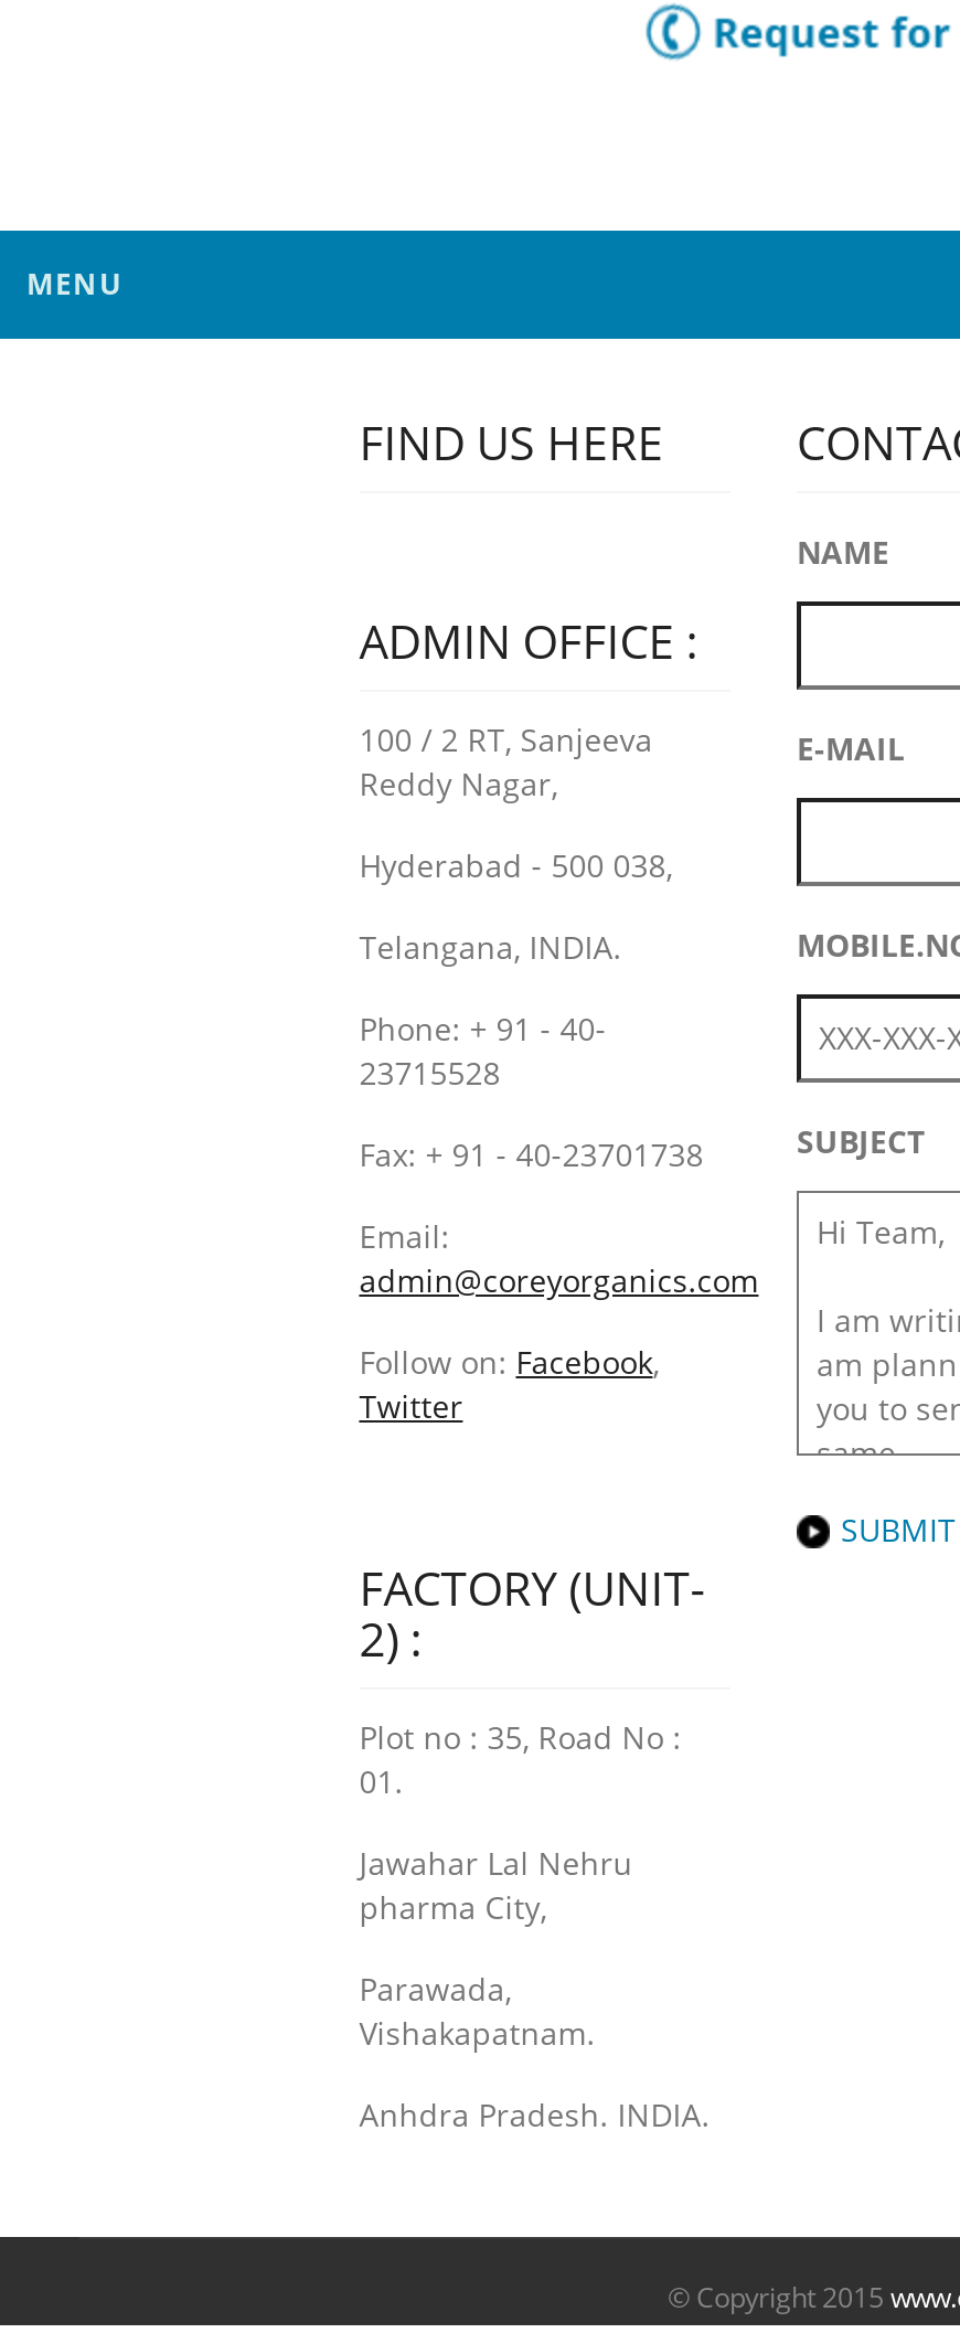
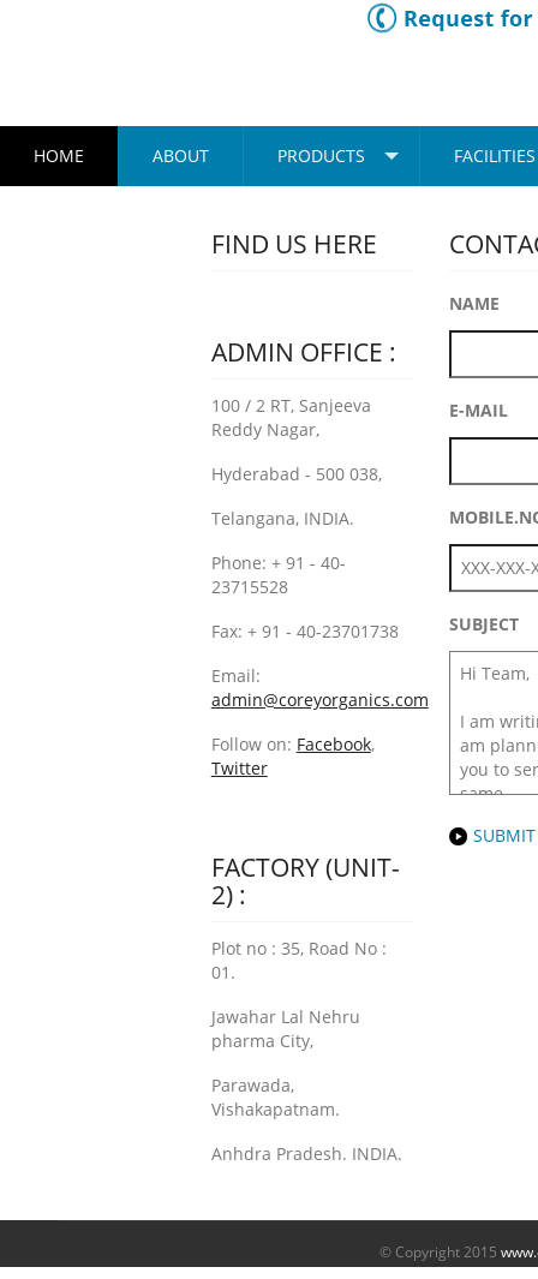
[26,264,124,303] MENU -> [34,144,536,167] HOME | ABOUT | PRODUCTS | FACILITIES

